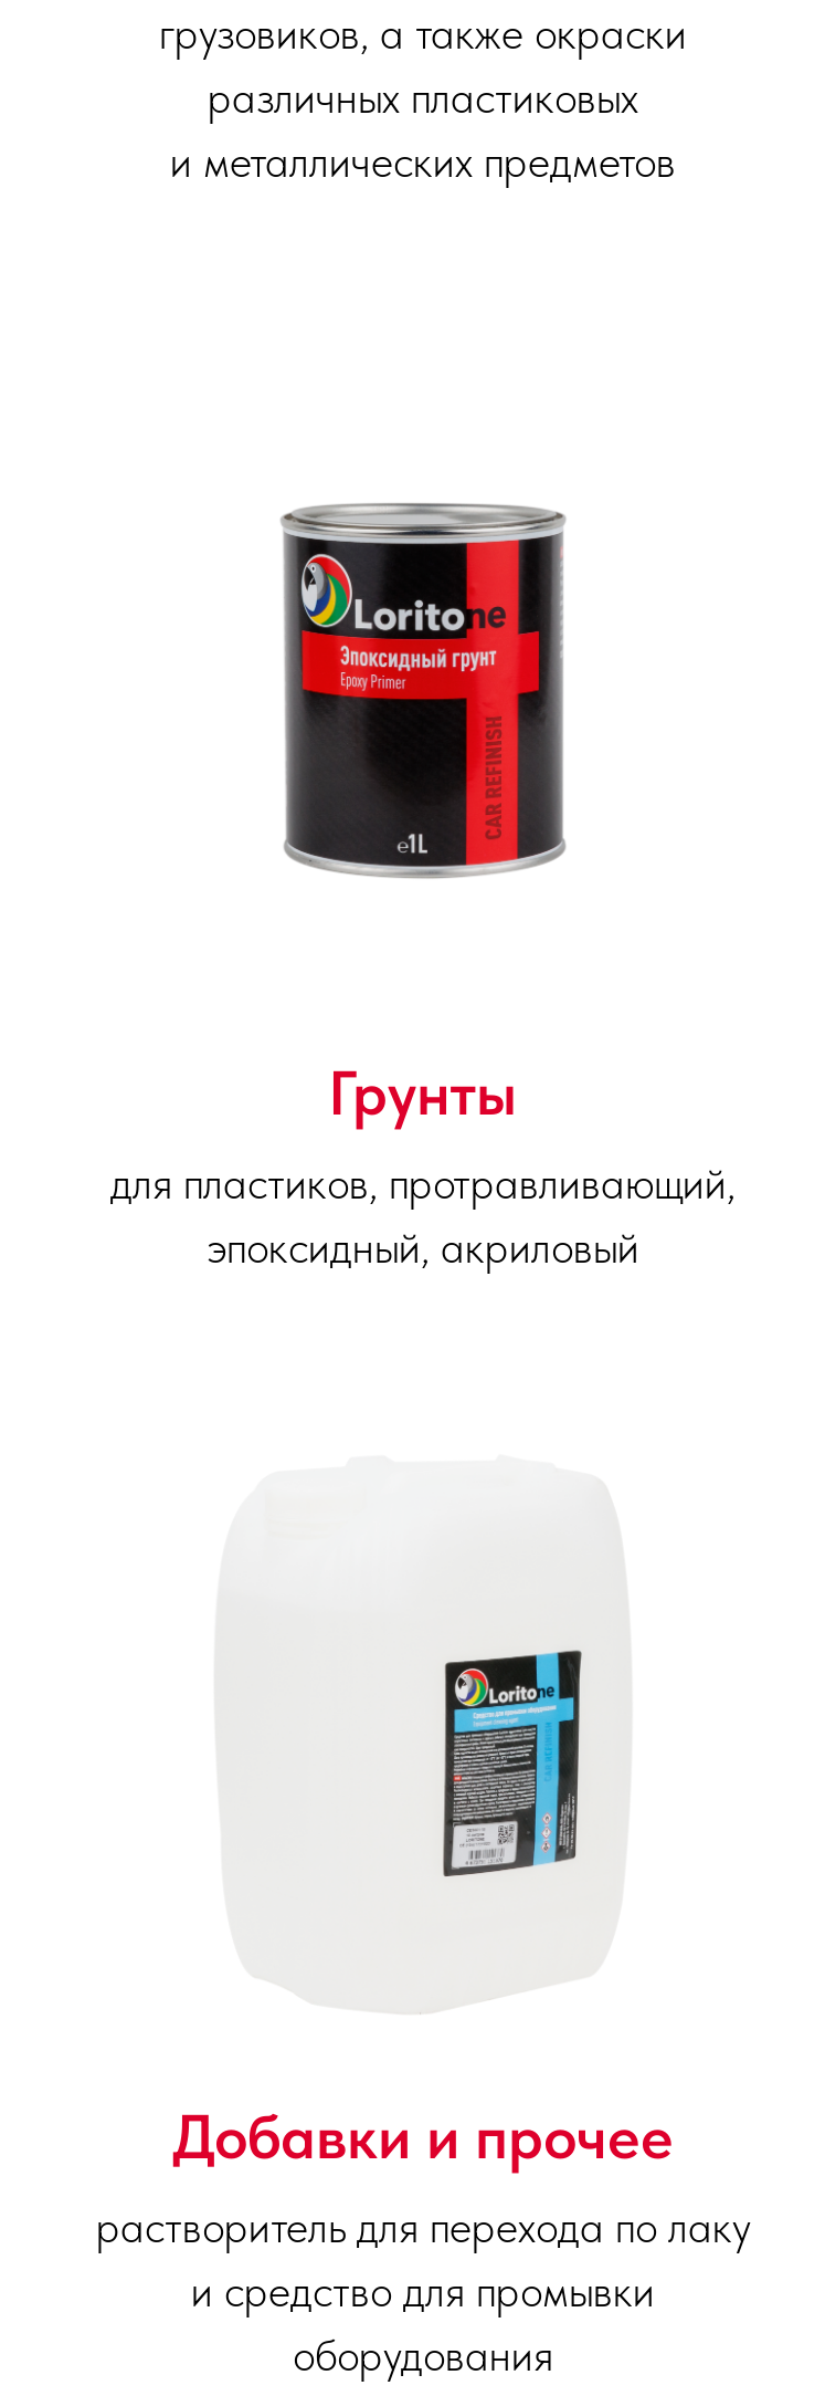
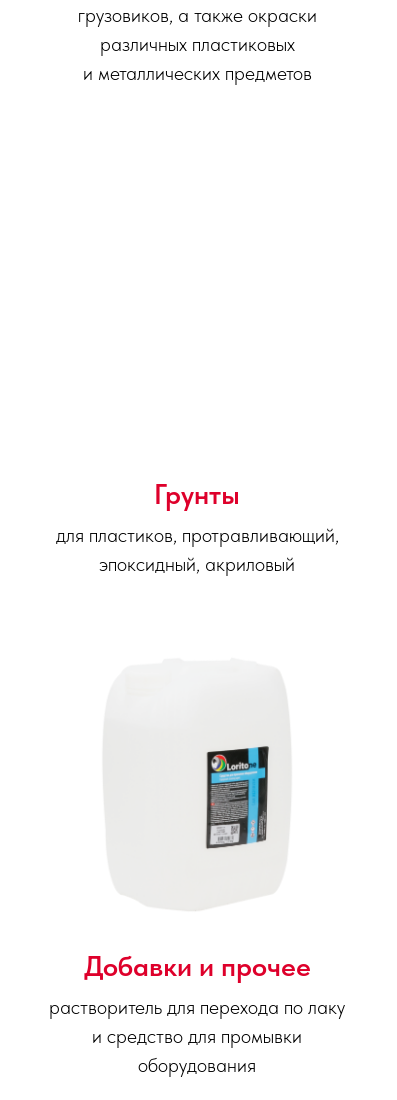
[279,502,567,880] [image] -> none

